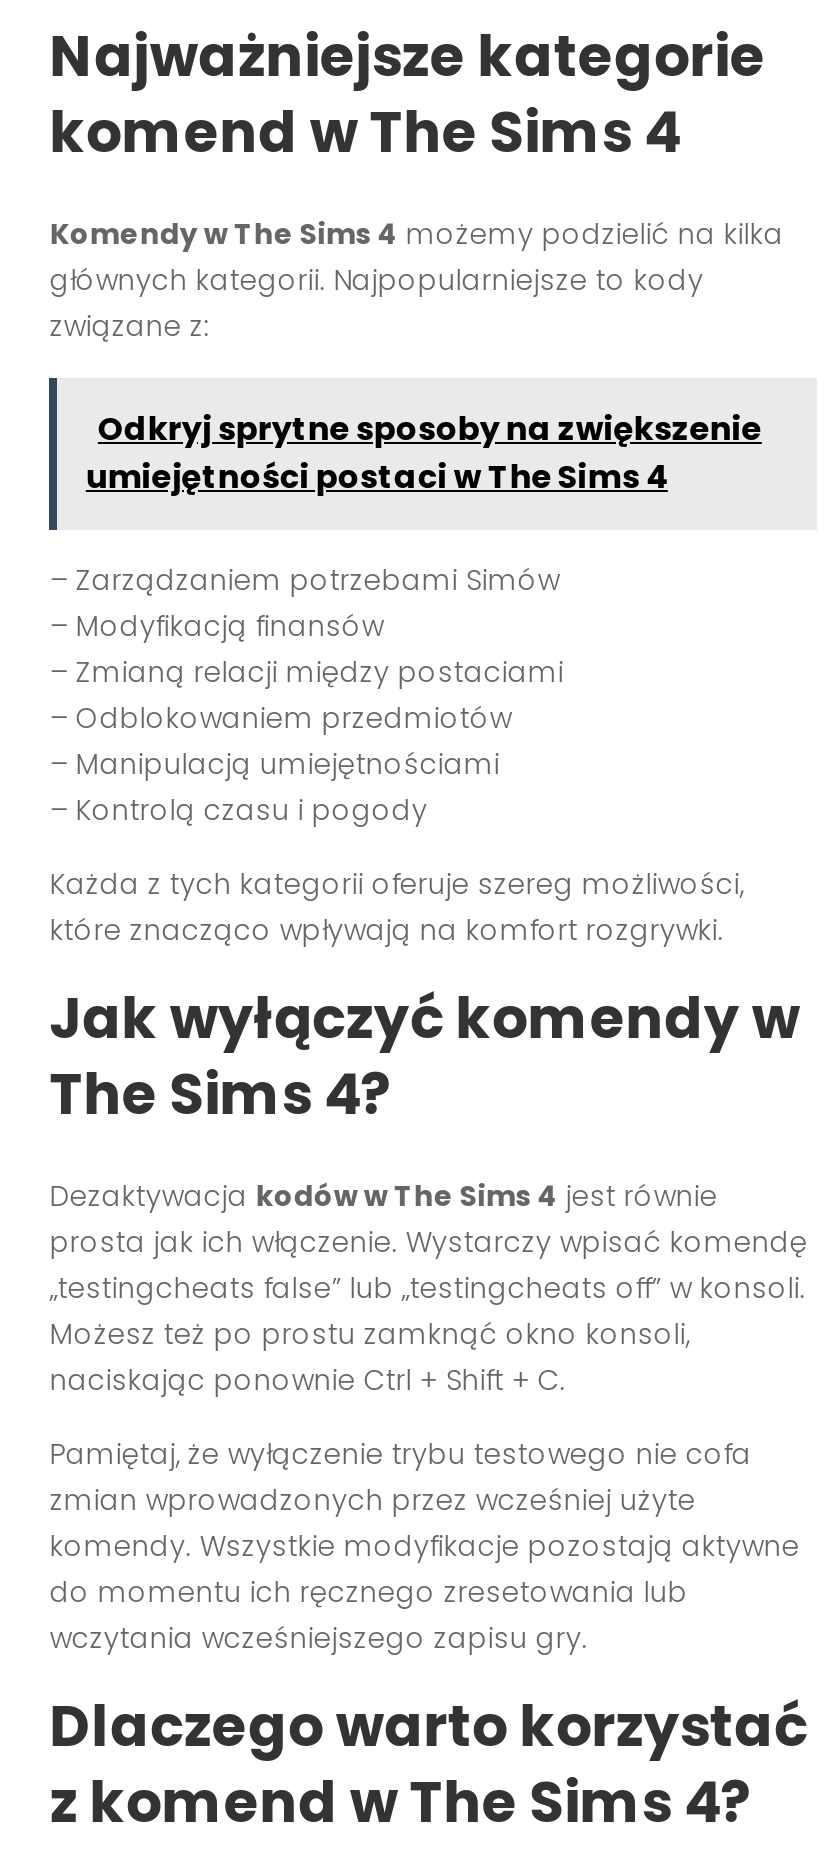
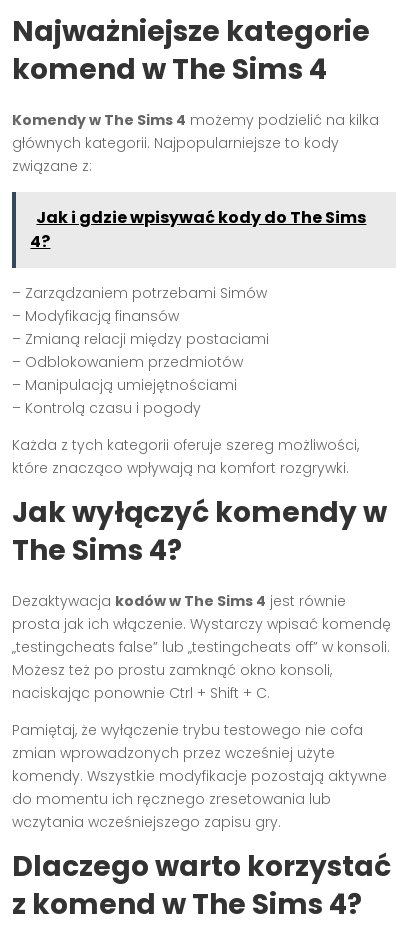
[86,406,762,500] Odkryj sprytne sposoby na zwiększenie | umiejętności postaci w The Sims 4 -> [30,206,366,253] Jak i gdzie wpisywać kody do The Sims | 4?

